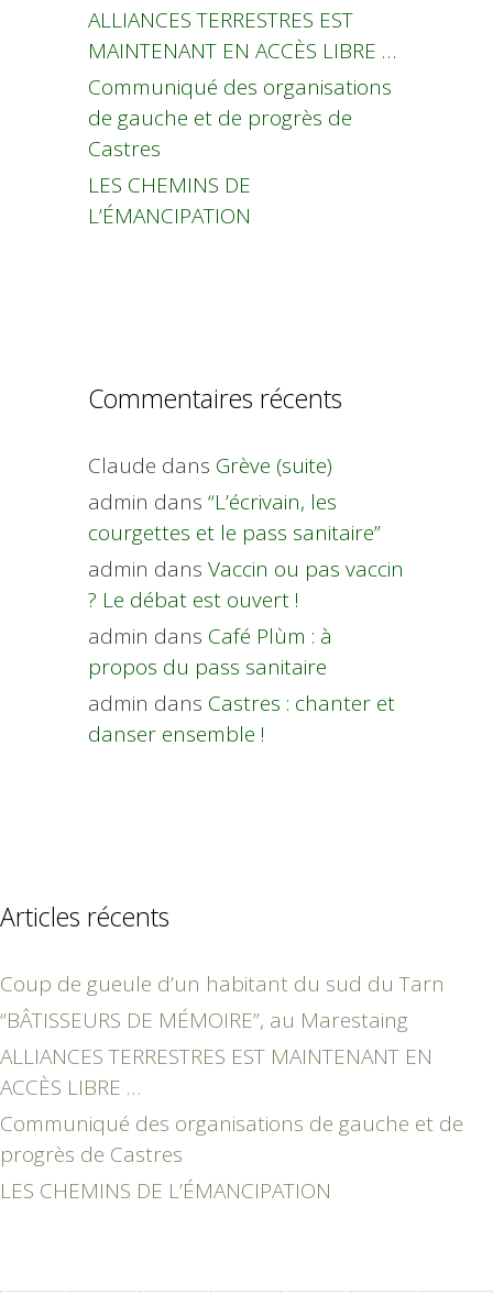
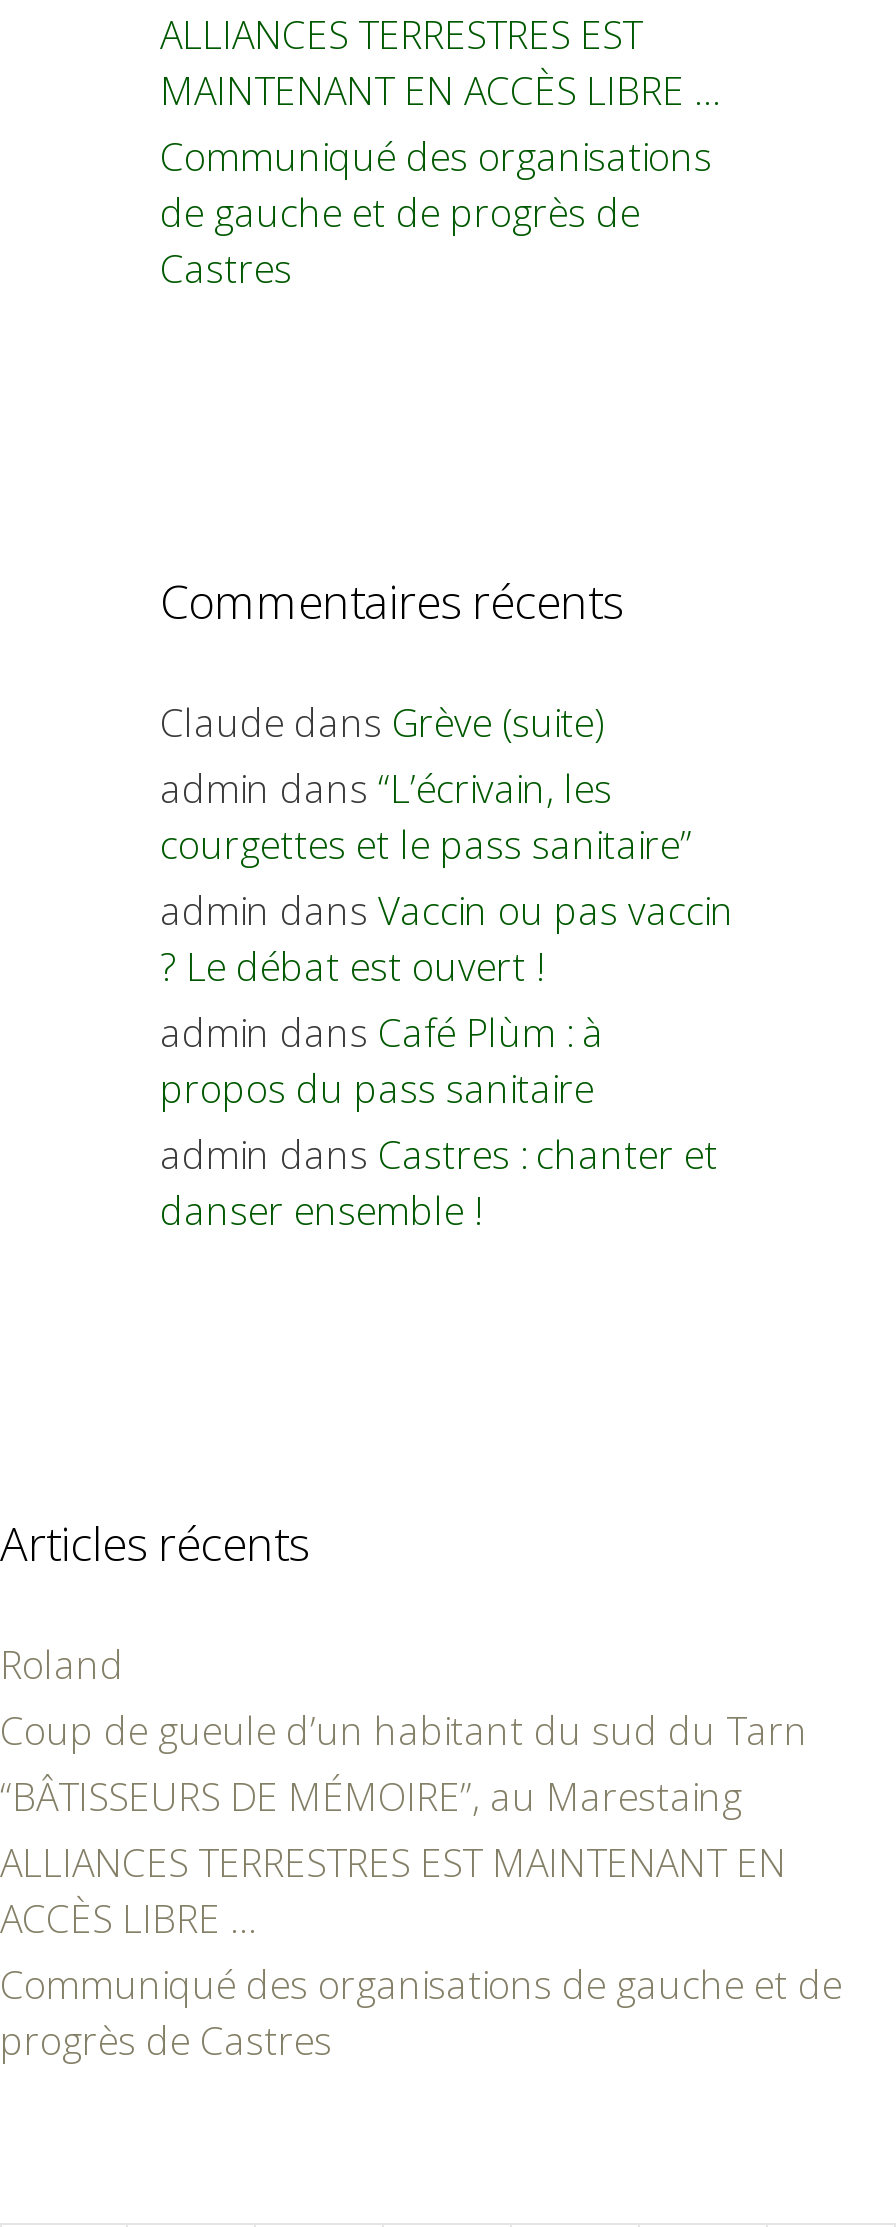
[88,170,251,230] LES CHEMINS DE | L’ÉMANCIPATION -> none
none -> [0,1639,124,1691] Roland
[0,1176,331,1205] LES CHEMINS DE L’ÉMANCIPATION -> none

